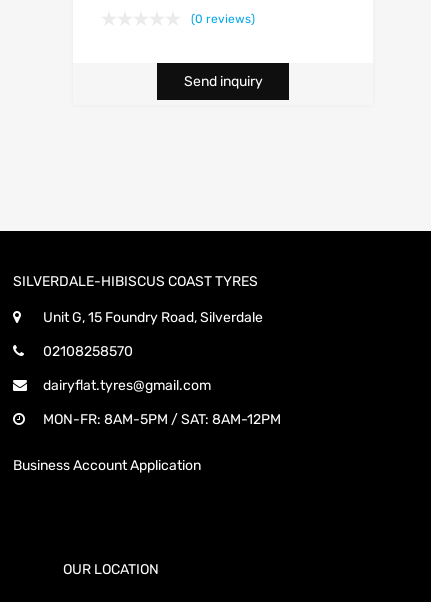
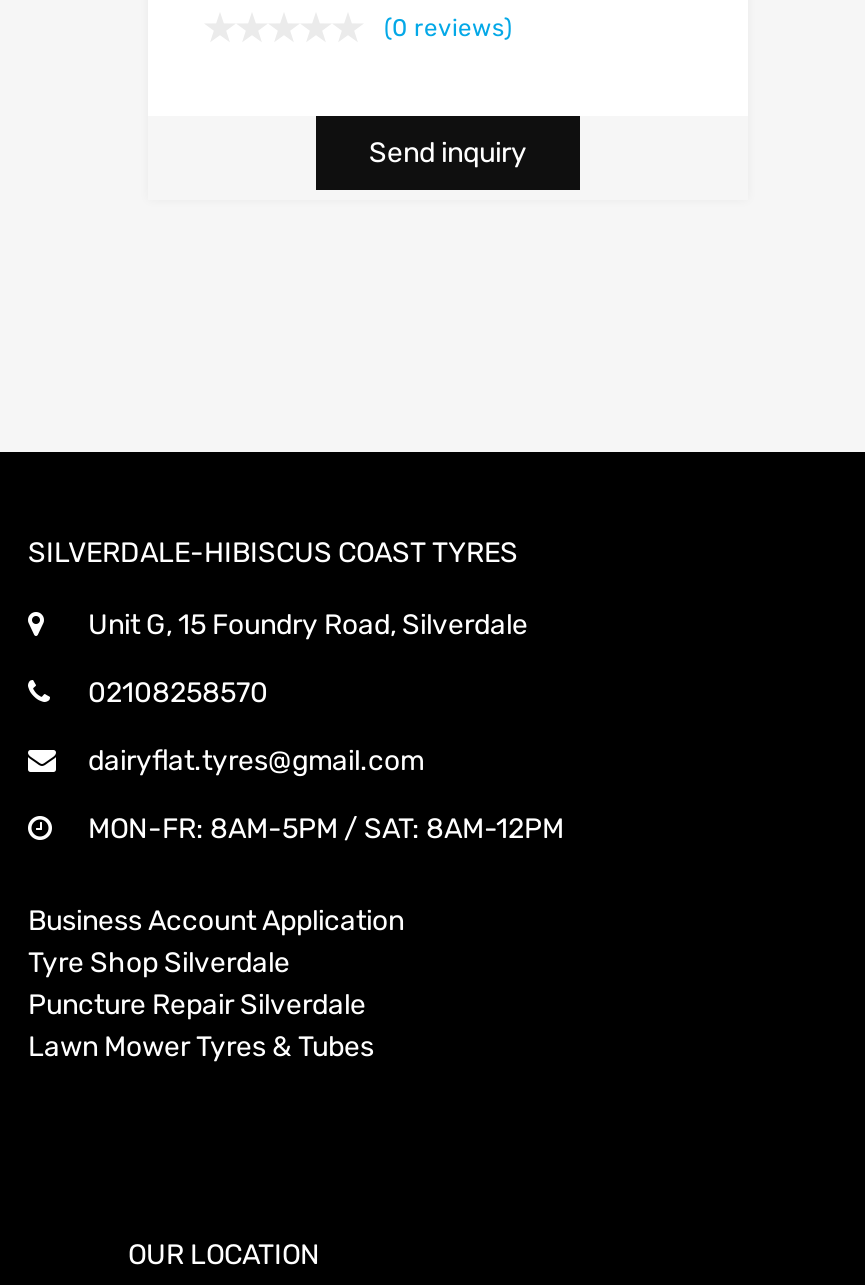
none -> [28,946,374,1064] Tyre Shop Silverdale | Puncture Repair Silverdale | Lawn Mower Tyres & Tubes

